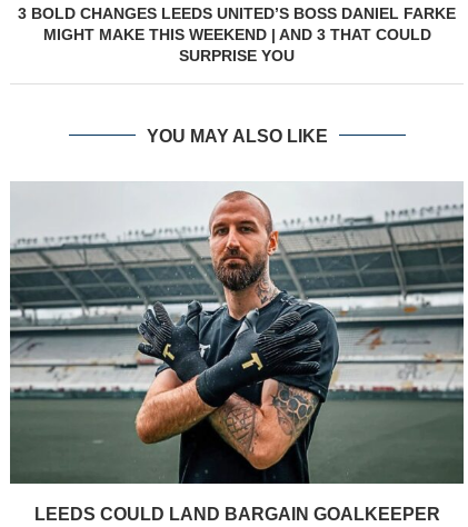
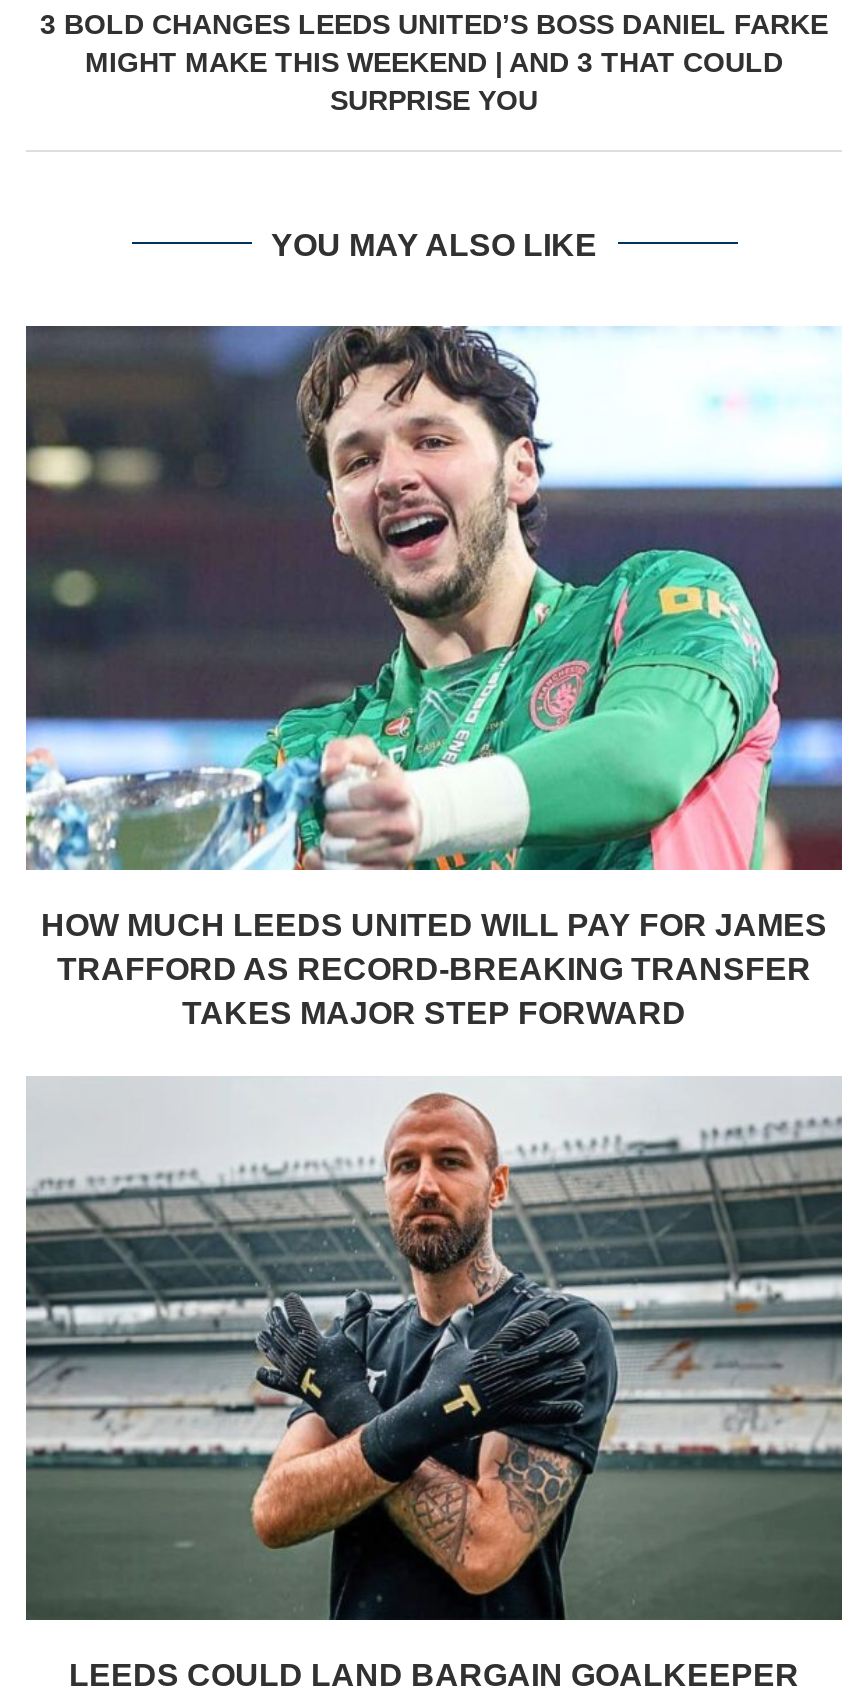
none -> [24,324,844,1030] [image] | HOW MUCH LEEDS UNITED WILL PAY FOR JAMES | TRAFFORD AS RECORD-BREAKING TRANSFER | TAKES MAJOR STEP FORWARD

